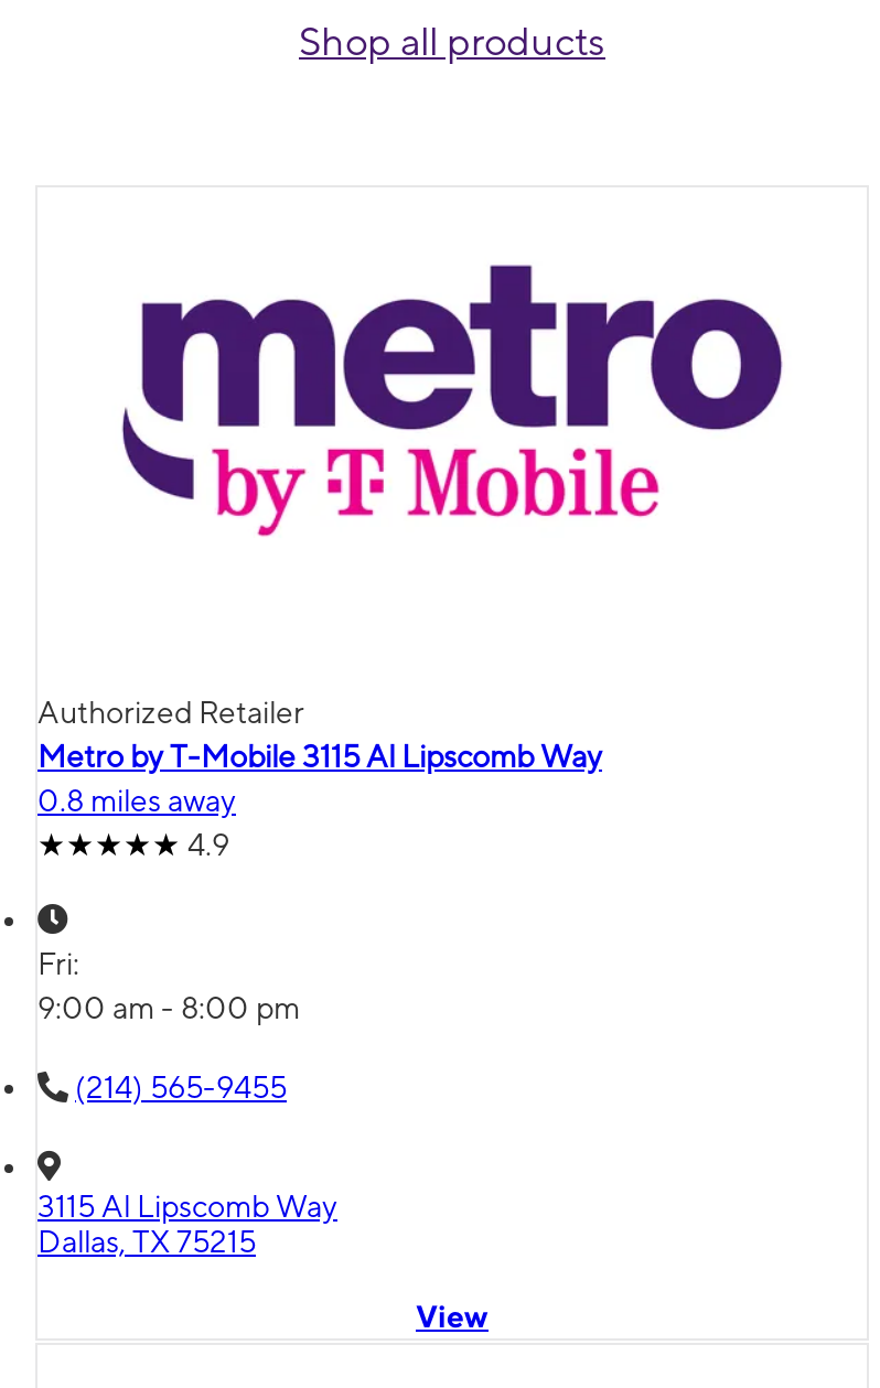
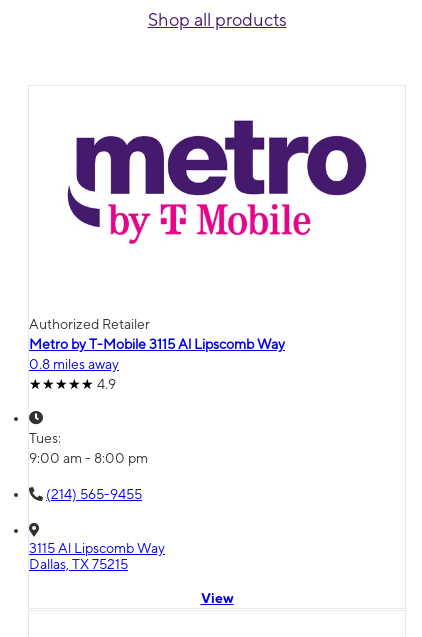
[37,947,86,982] Fri: -> [29,430,64,446] Tues:

